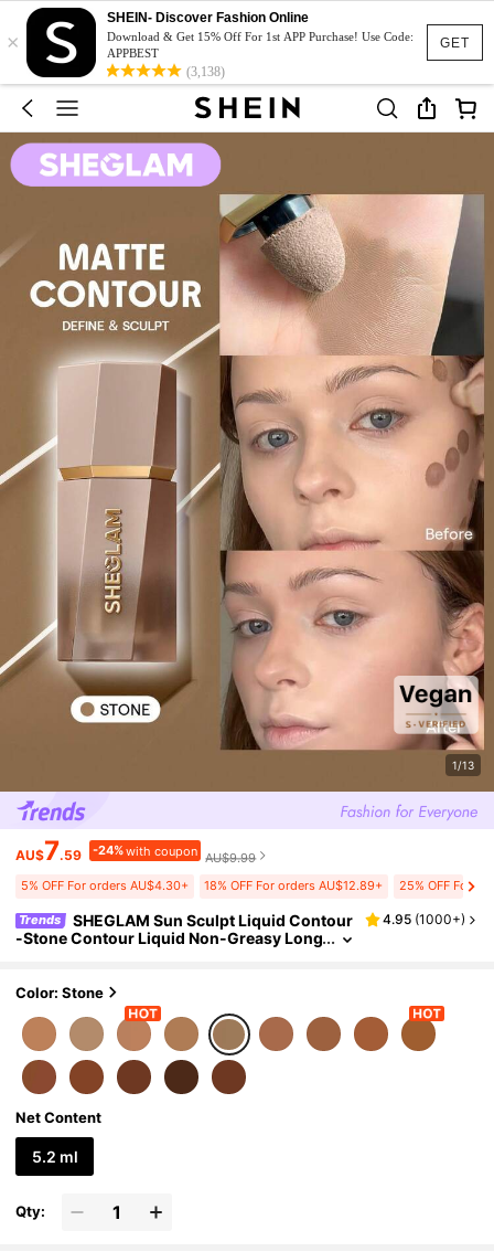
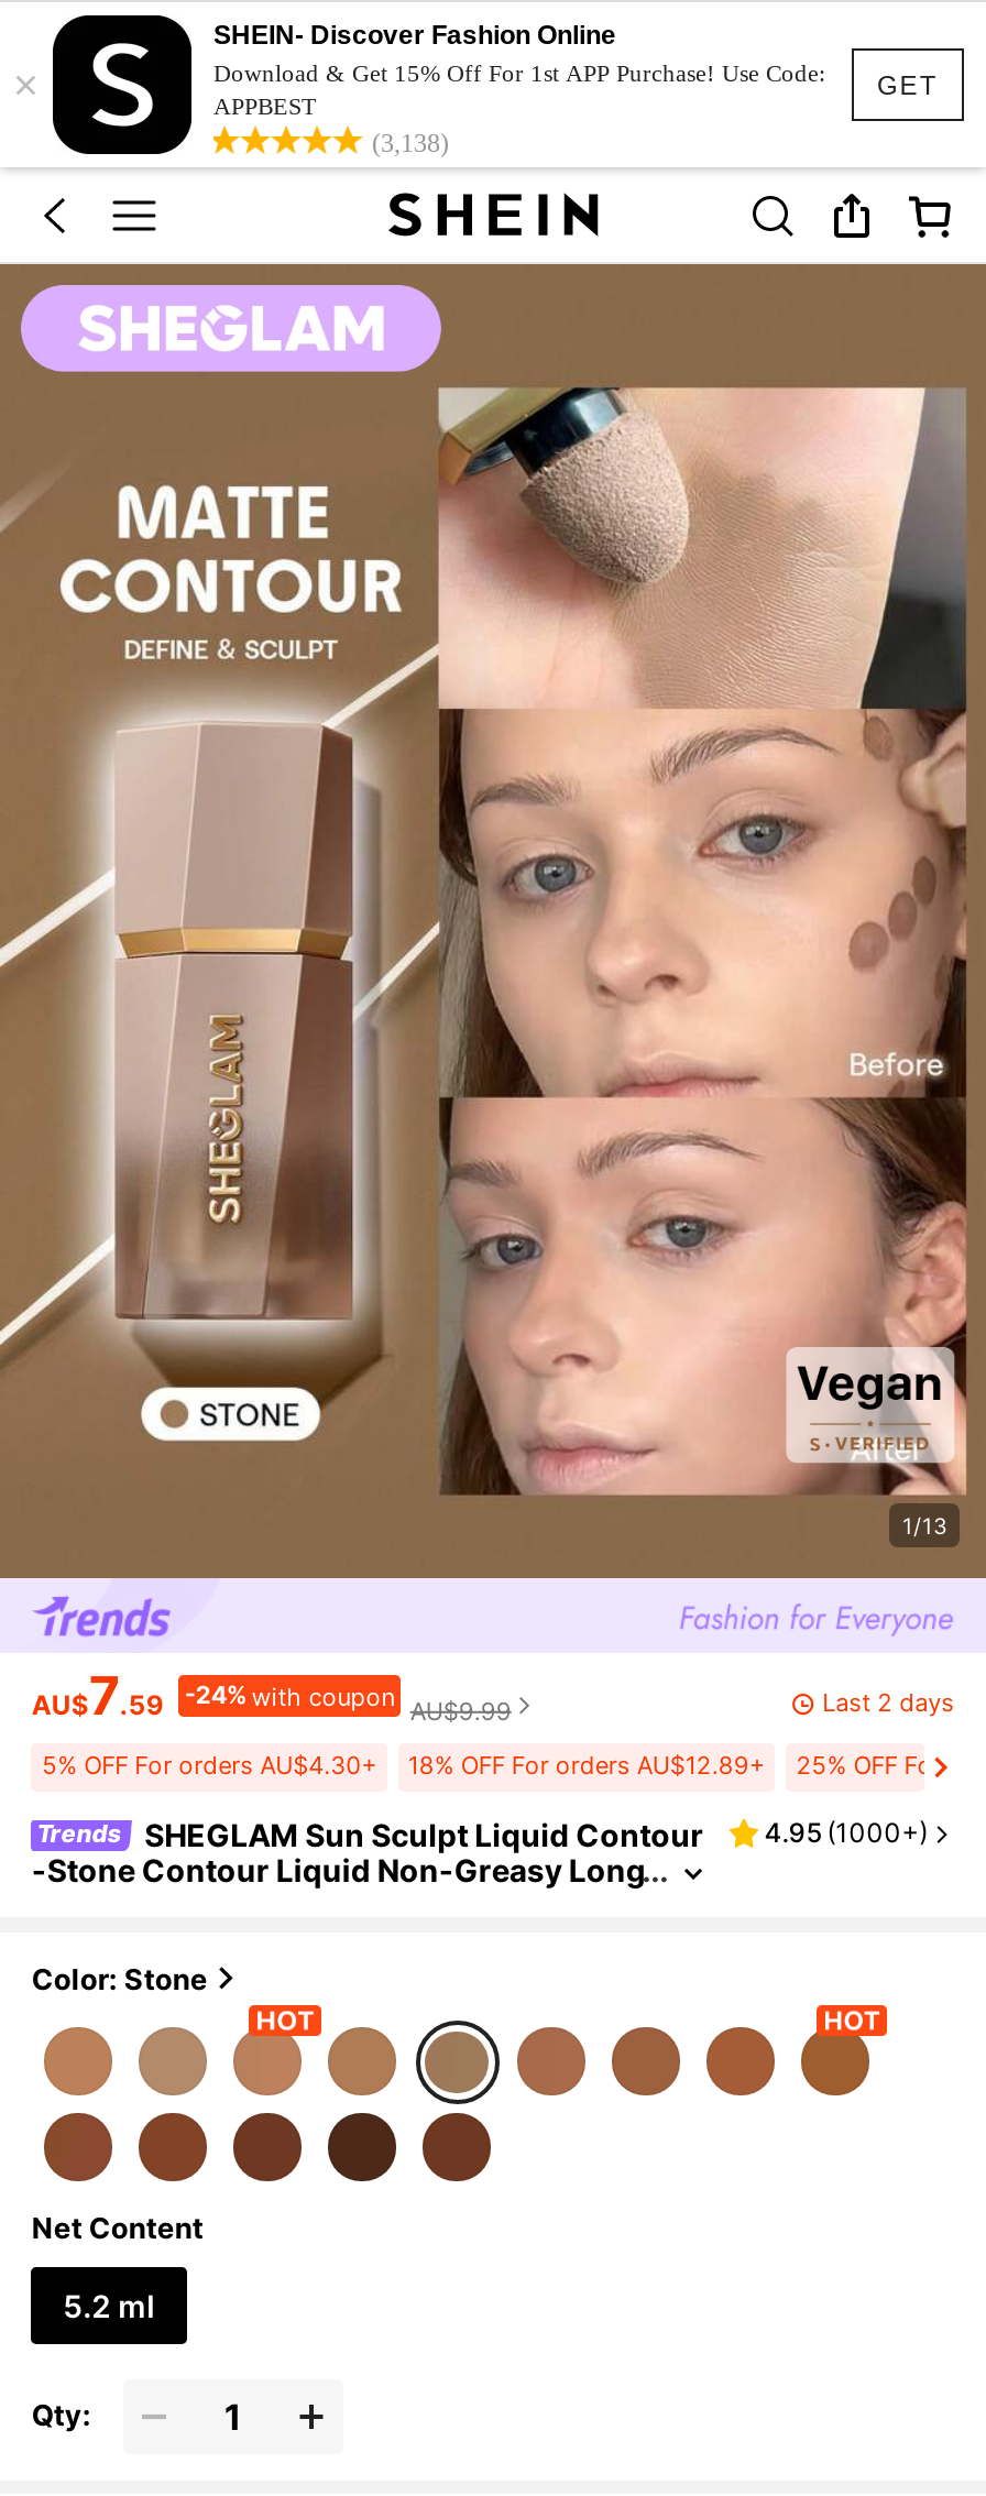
none -> [822,1687,955,1717] Last 2 days

